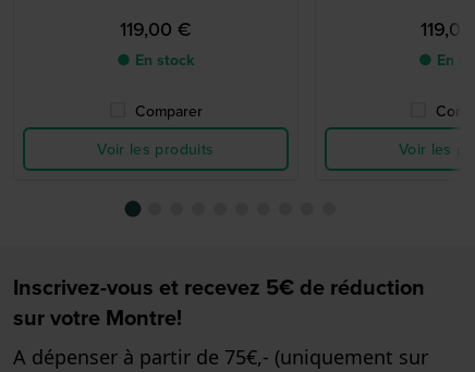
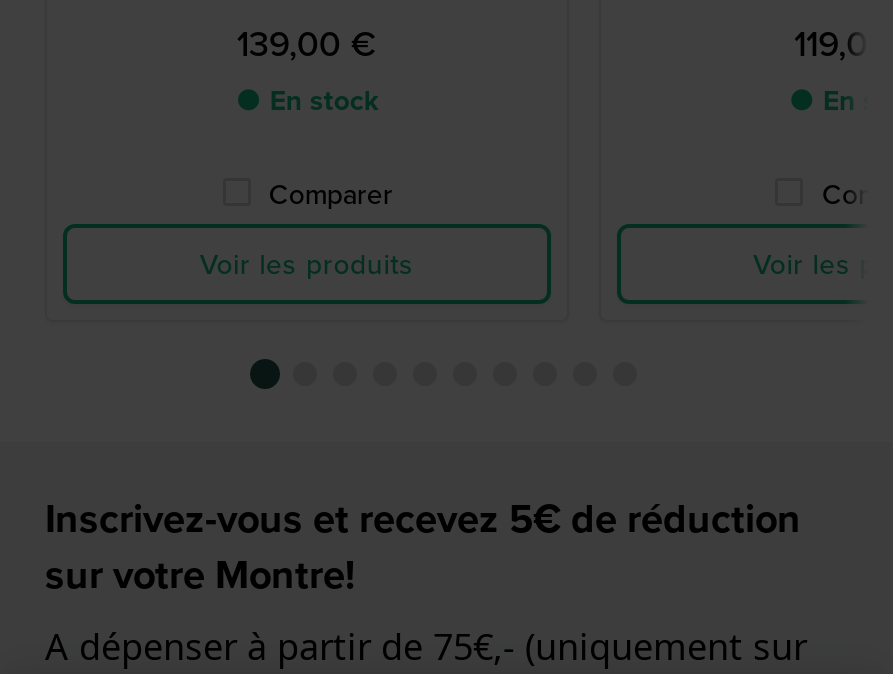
[120,15,192,42] 119,00 € -> [237,17,377,67] 139,00 €

